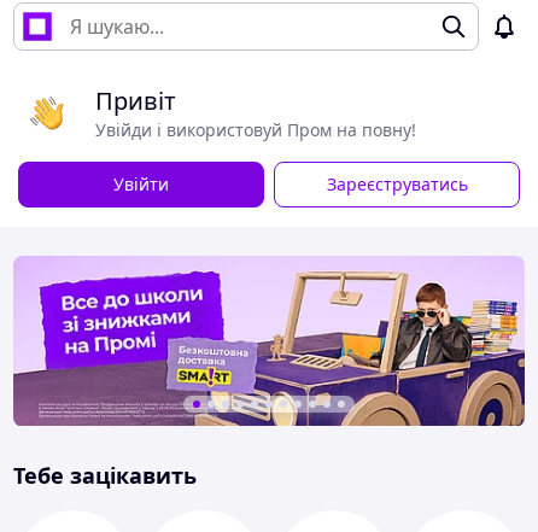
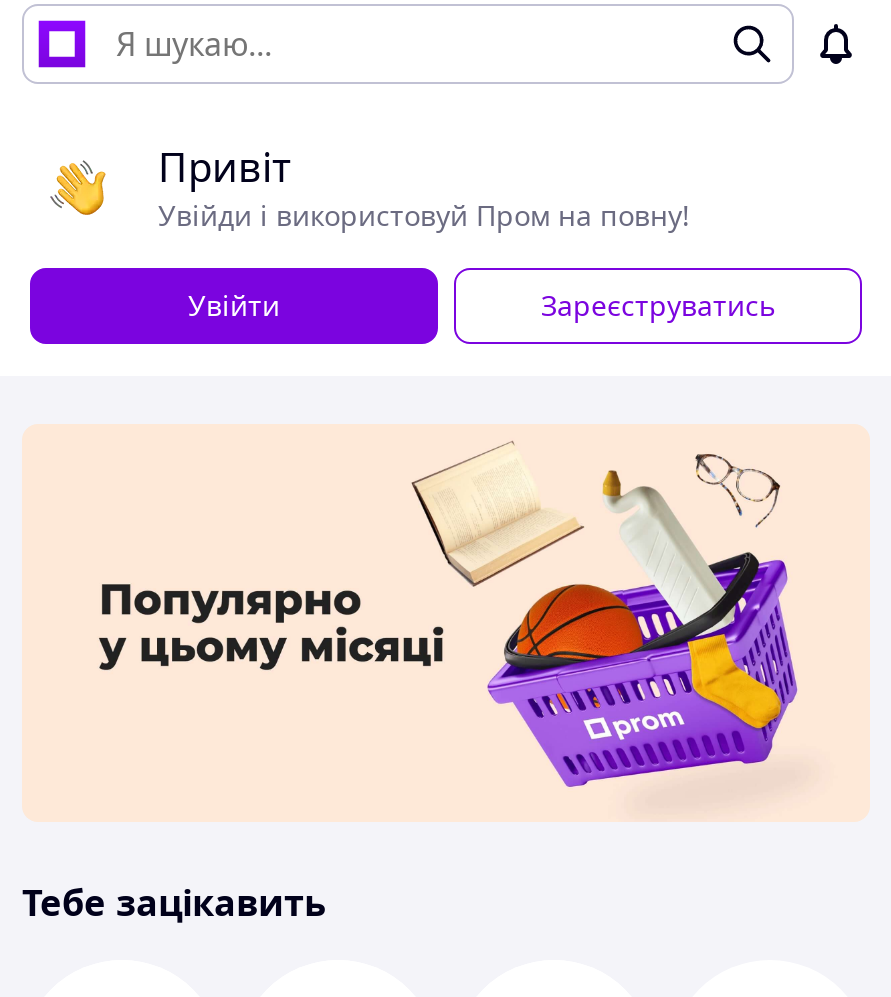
[12,256,526,427] [image] -> [24,426,868,820] [image]

